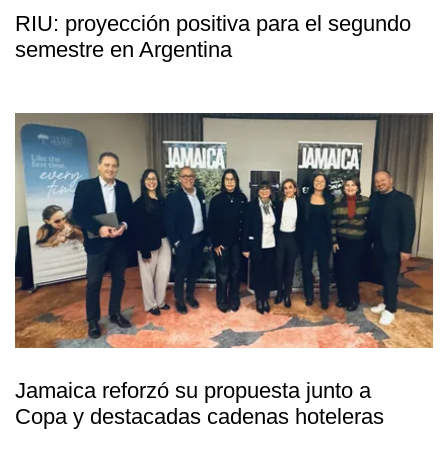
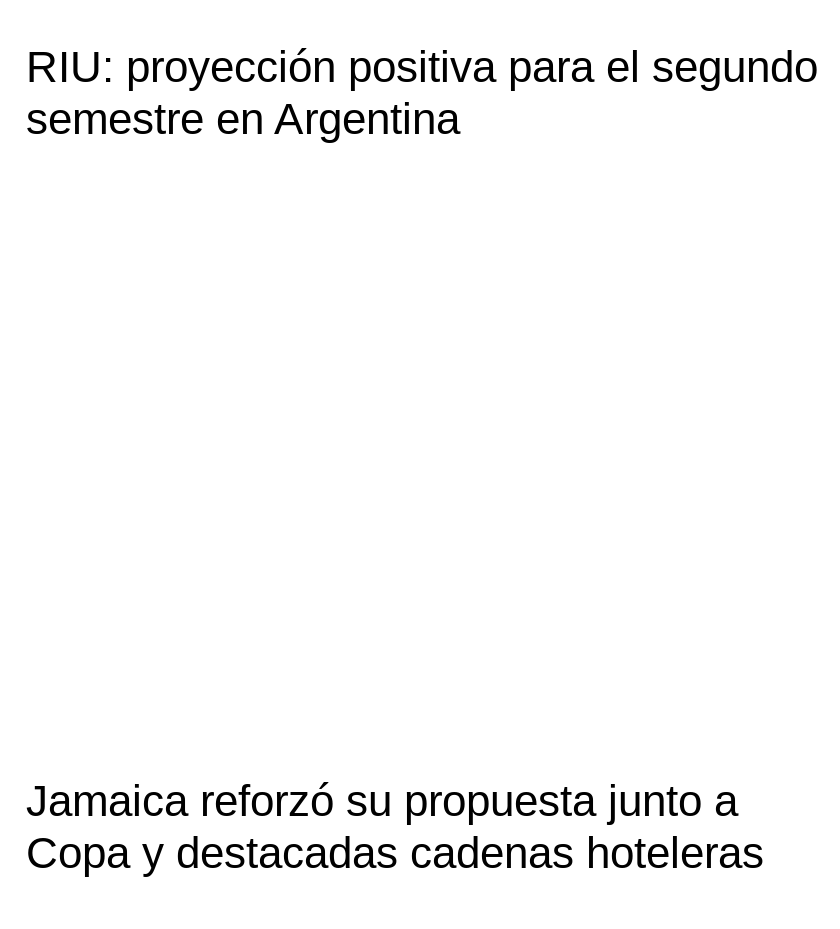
[14,112,434,349] [image] -> none

